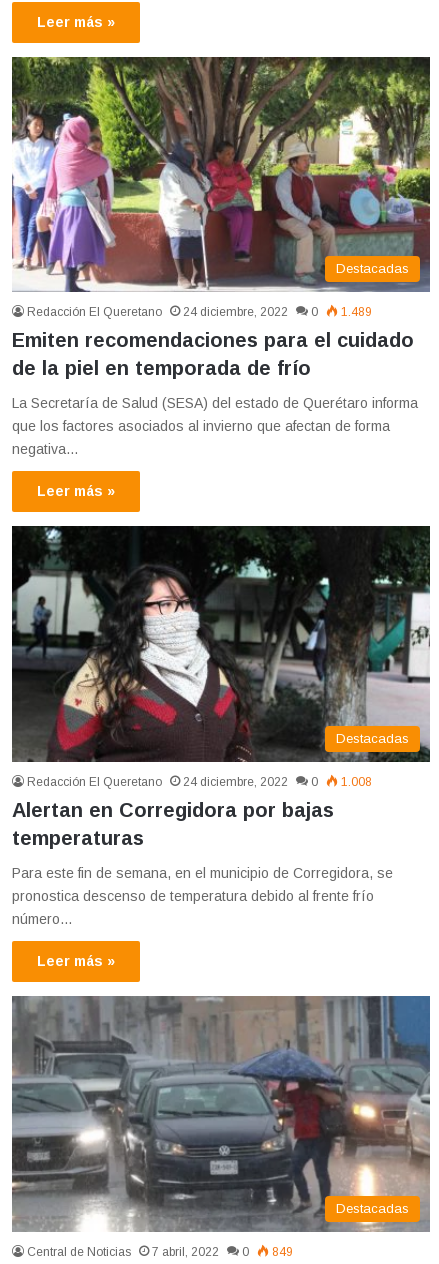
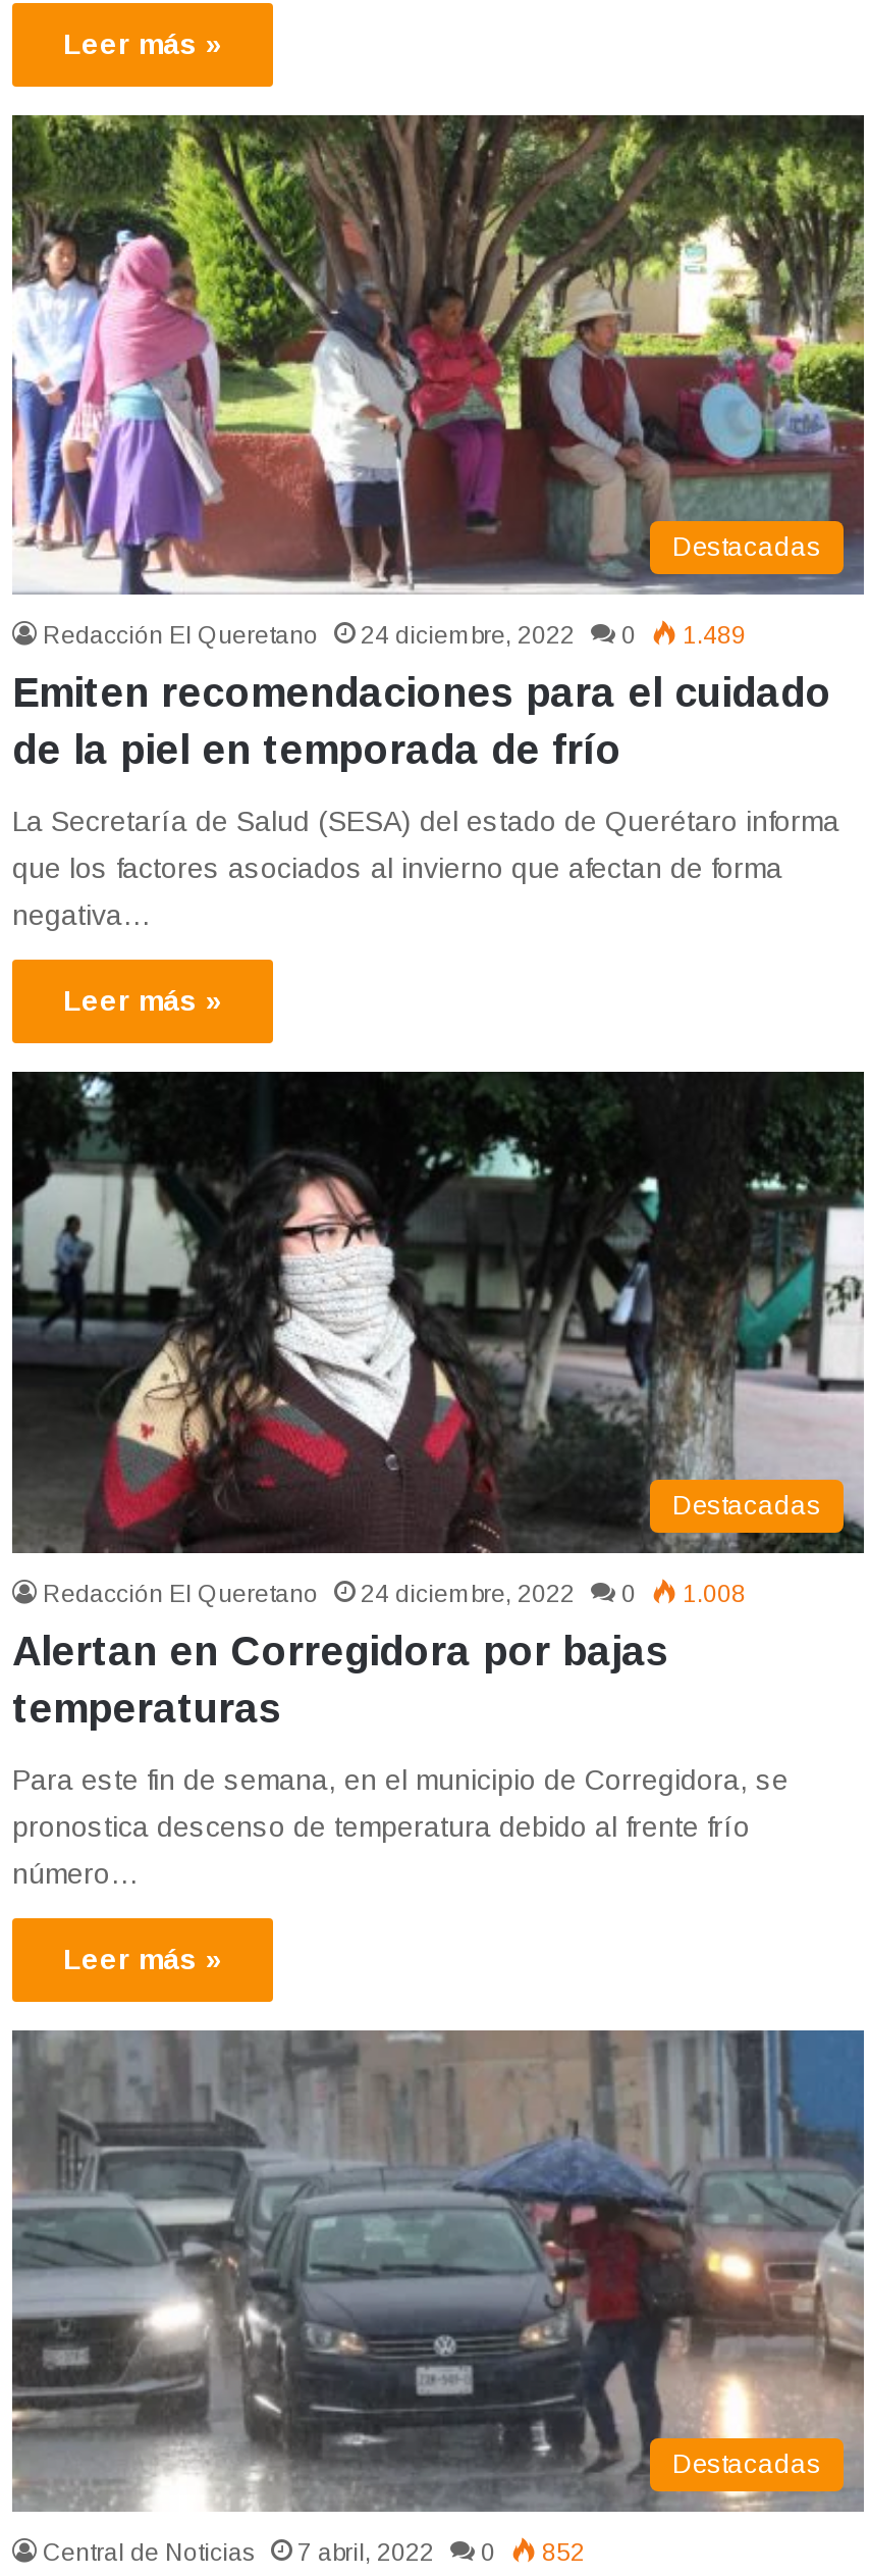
[27,1245,293,1259] Central de Noticias 7 abril, 2022 0 849 -> [43,2538,585,2567] Central de Noticias 7 abril, 2022 0 852

